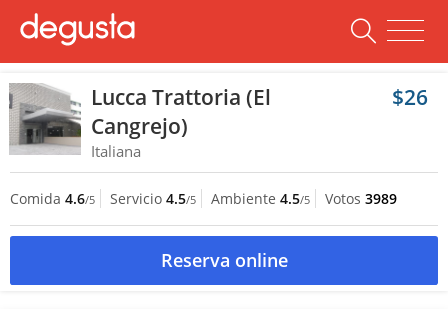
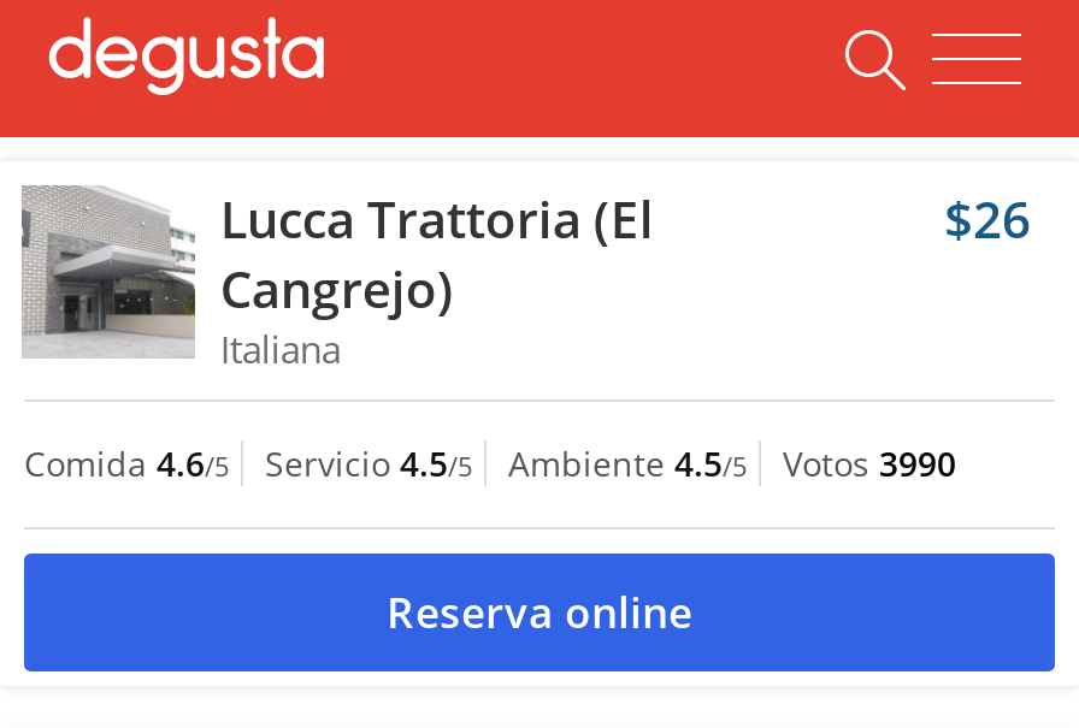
[10,189,397,208] Comida 4.6/5 Servicio 4.5/5 Ambiente 4.5/5 Votos 3989 -> [24,440,956,486] Comida 4.6/5 Servicio 4.5/5 Ambiente 4.5/5 Votos 3990

